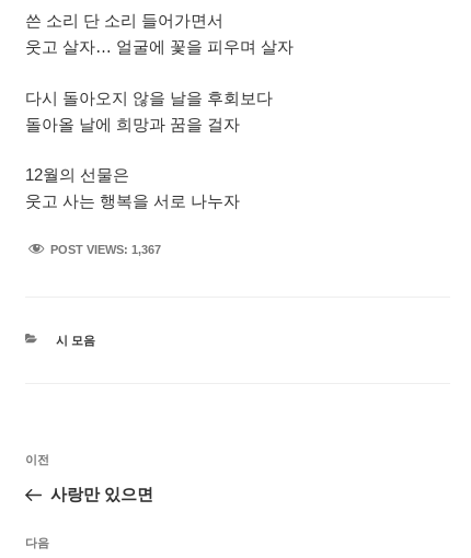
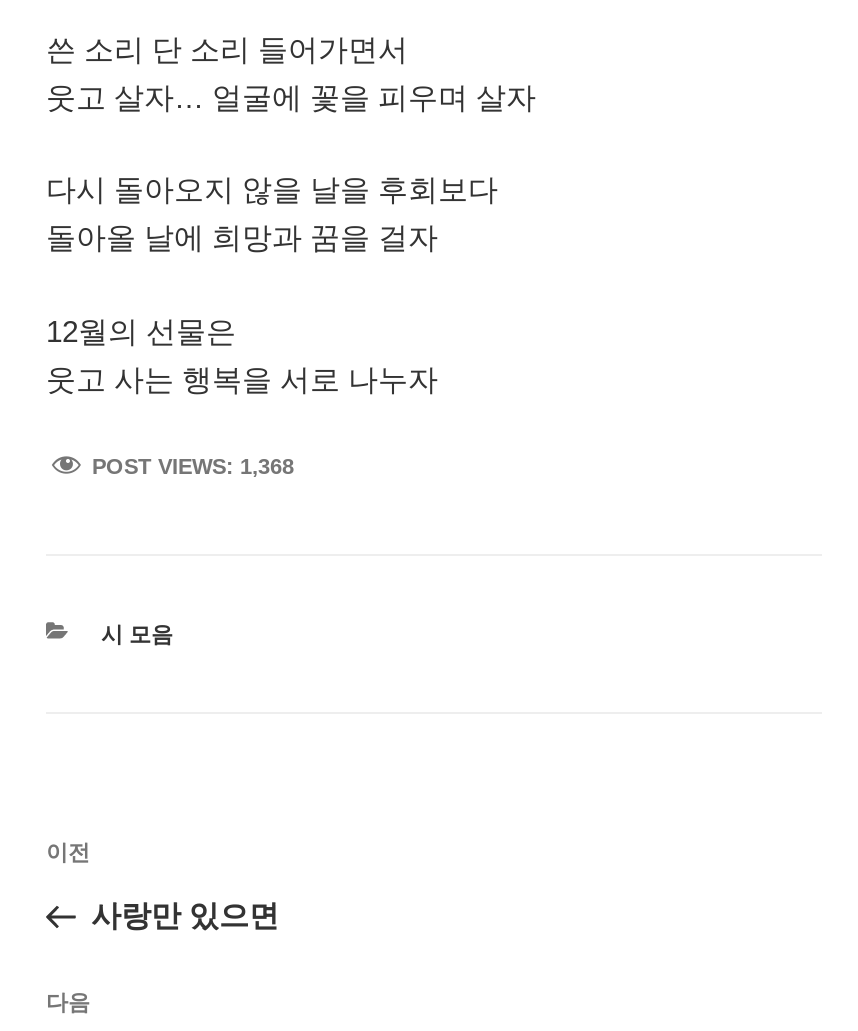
[50,242,161,255] POST VIEWS: 1,367 -> [92,454,294,478] POST VIEWS: 1,368

